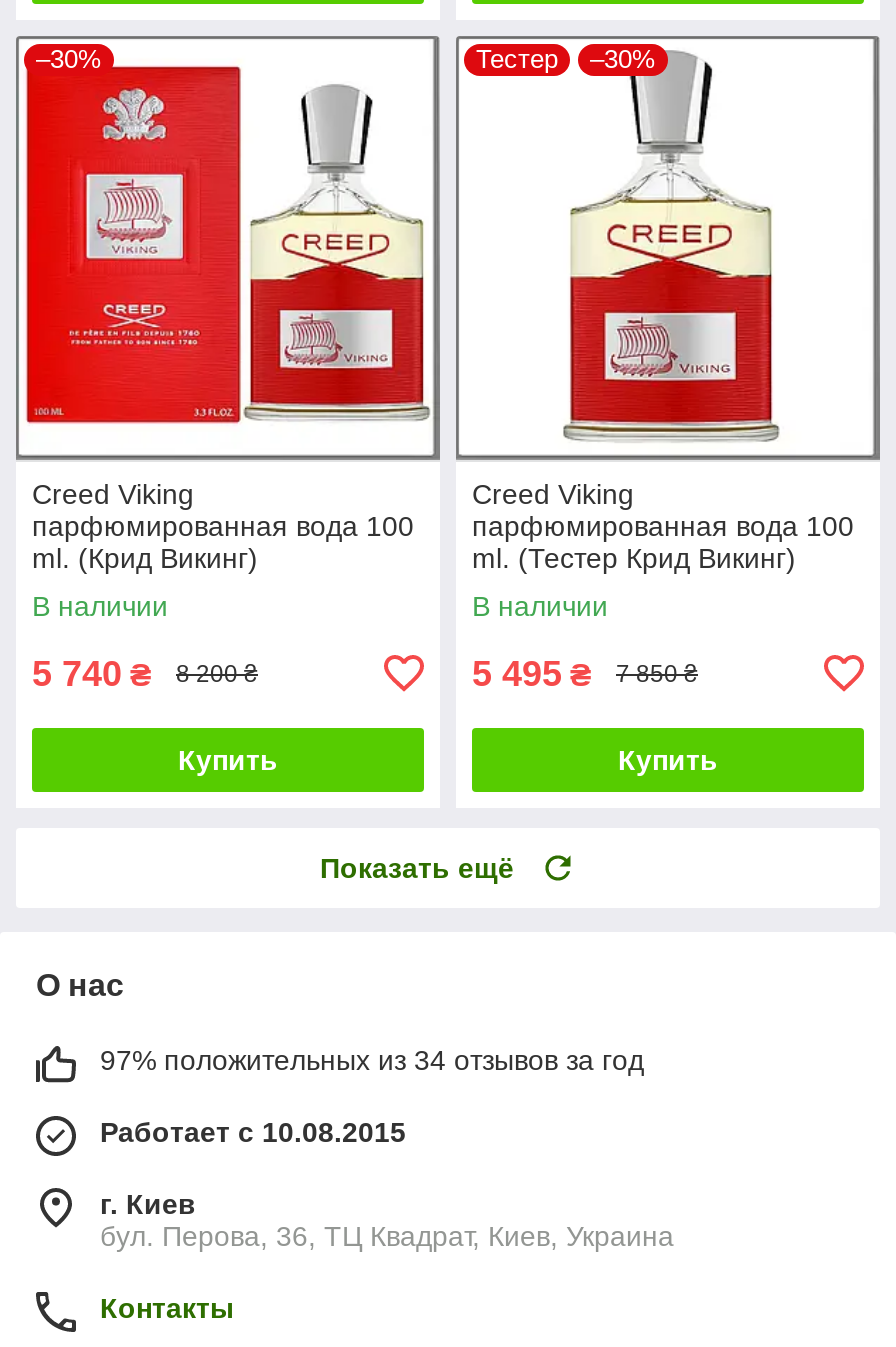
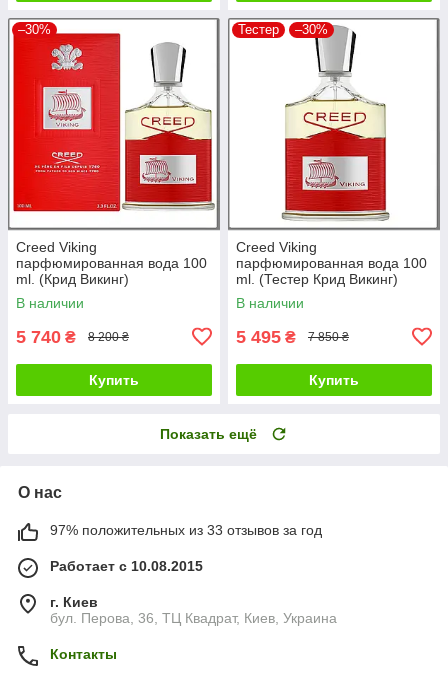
[100,1043,644,1075] 97% положительных из 34 отзывов за год -> [50,522,322,538] 97% положительных из 33 отзывов за год

